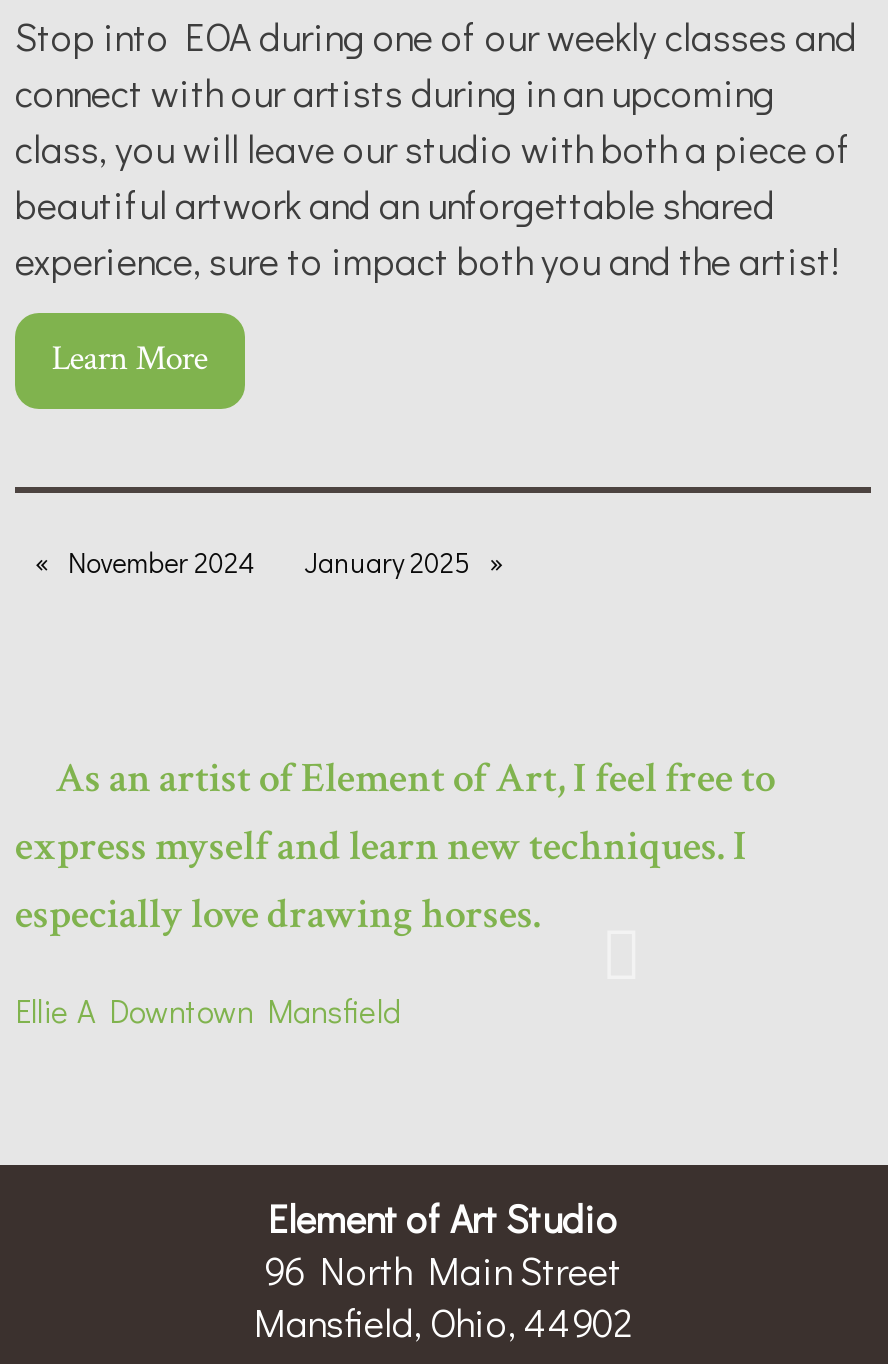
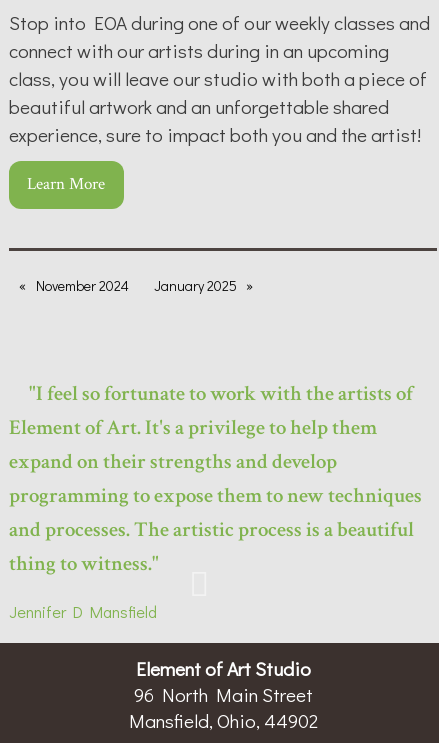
[15,752,775,942] As an artist of Element of Art, I feel free to | express myself and learn new techniques. I | especially love drawing horses. -> [9,380,422,577] "I feel so fortunate to work with the artists of | Element of Art. It's a privilege to help them | expand on their strengths and develop | programming to expose them to new techniques | and processes. The artistic process is a beautiful | thing to witness."
[15,988,401,1030] Ellie A Downtown Mansfield -> [9,600,157,621] Jennifer D Mansfield

